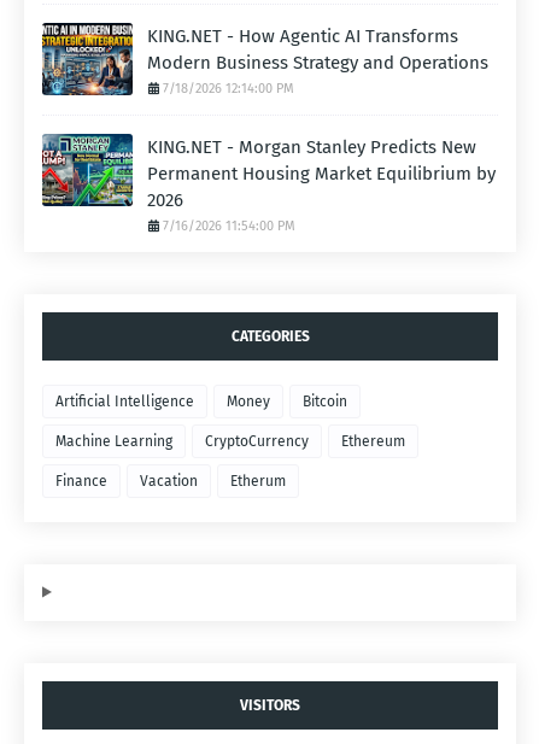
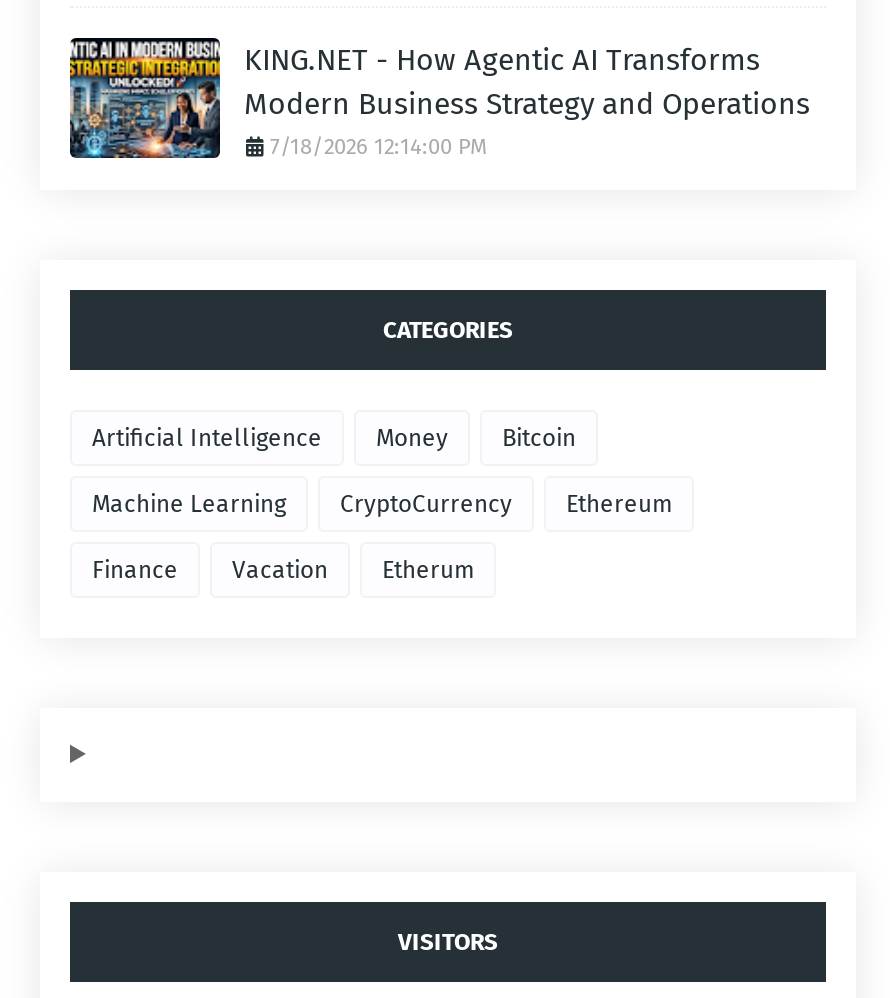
[41,133,496,233] [image] | KING.NET - Morgan Stanley Predicts New | Permanent Housing Market Equilibrium by | 2026 | 7/16/2026 11:54:00 PM -> none

